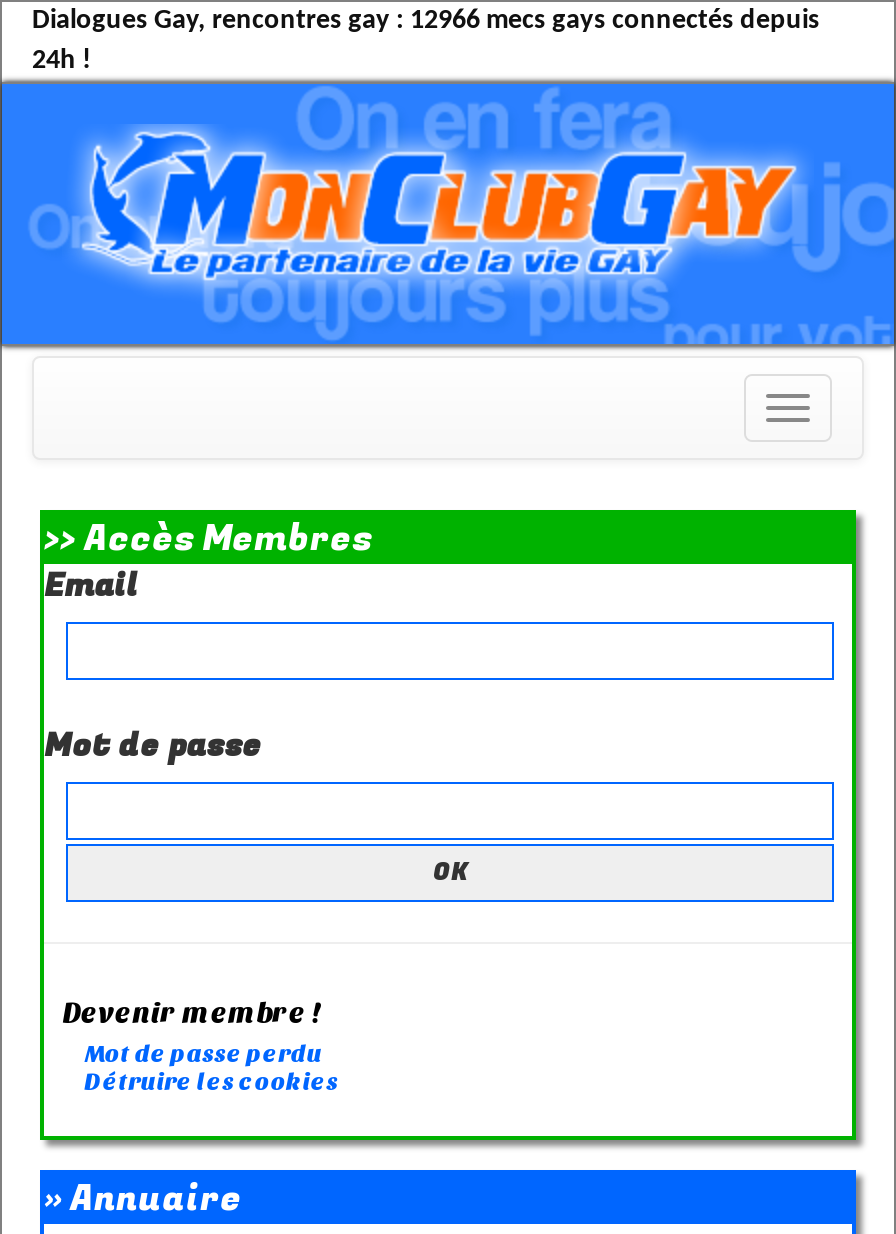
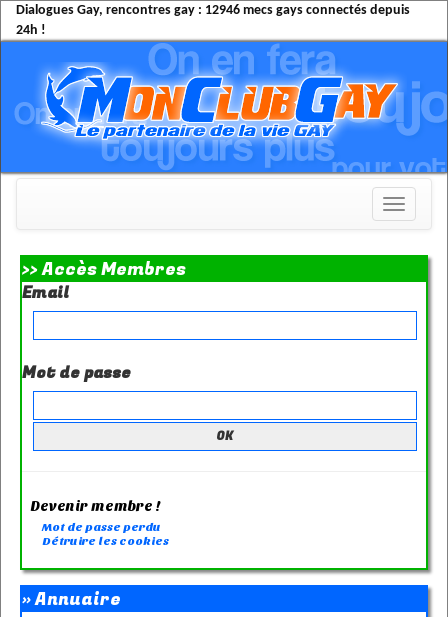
[32,6,820,36] Dialogues Gay, rencontres gay : 12966 mecs gays connectés depuis -> [16,3,410,18] Dialogues Gay, rencontres gay : 12946 mecs gays connectés depuis

